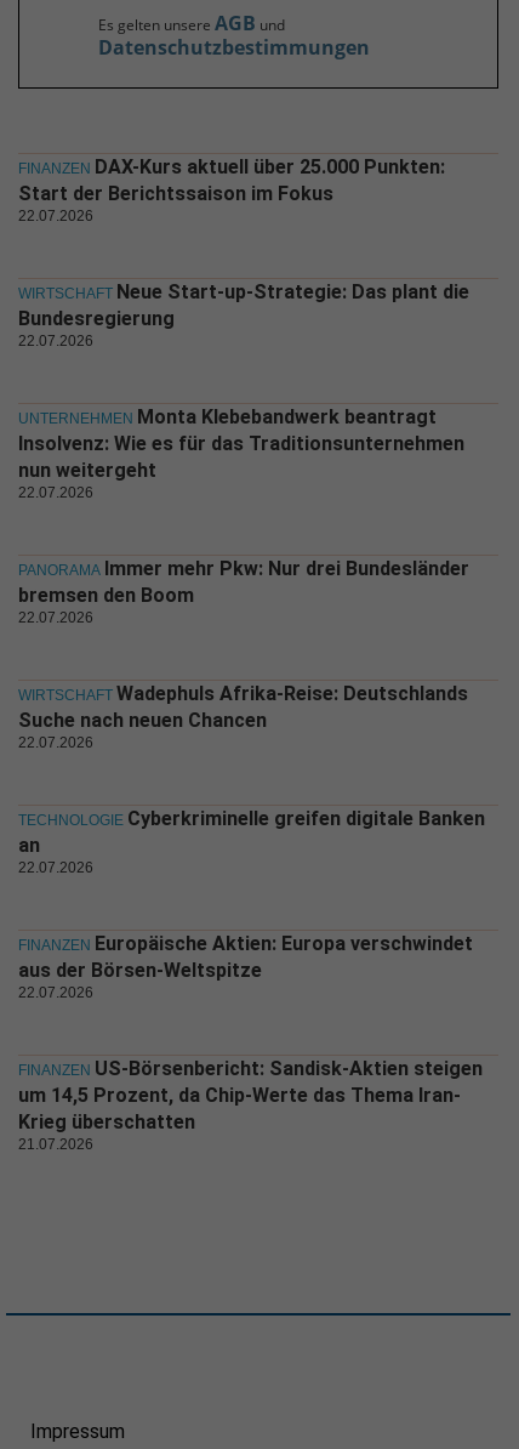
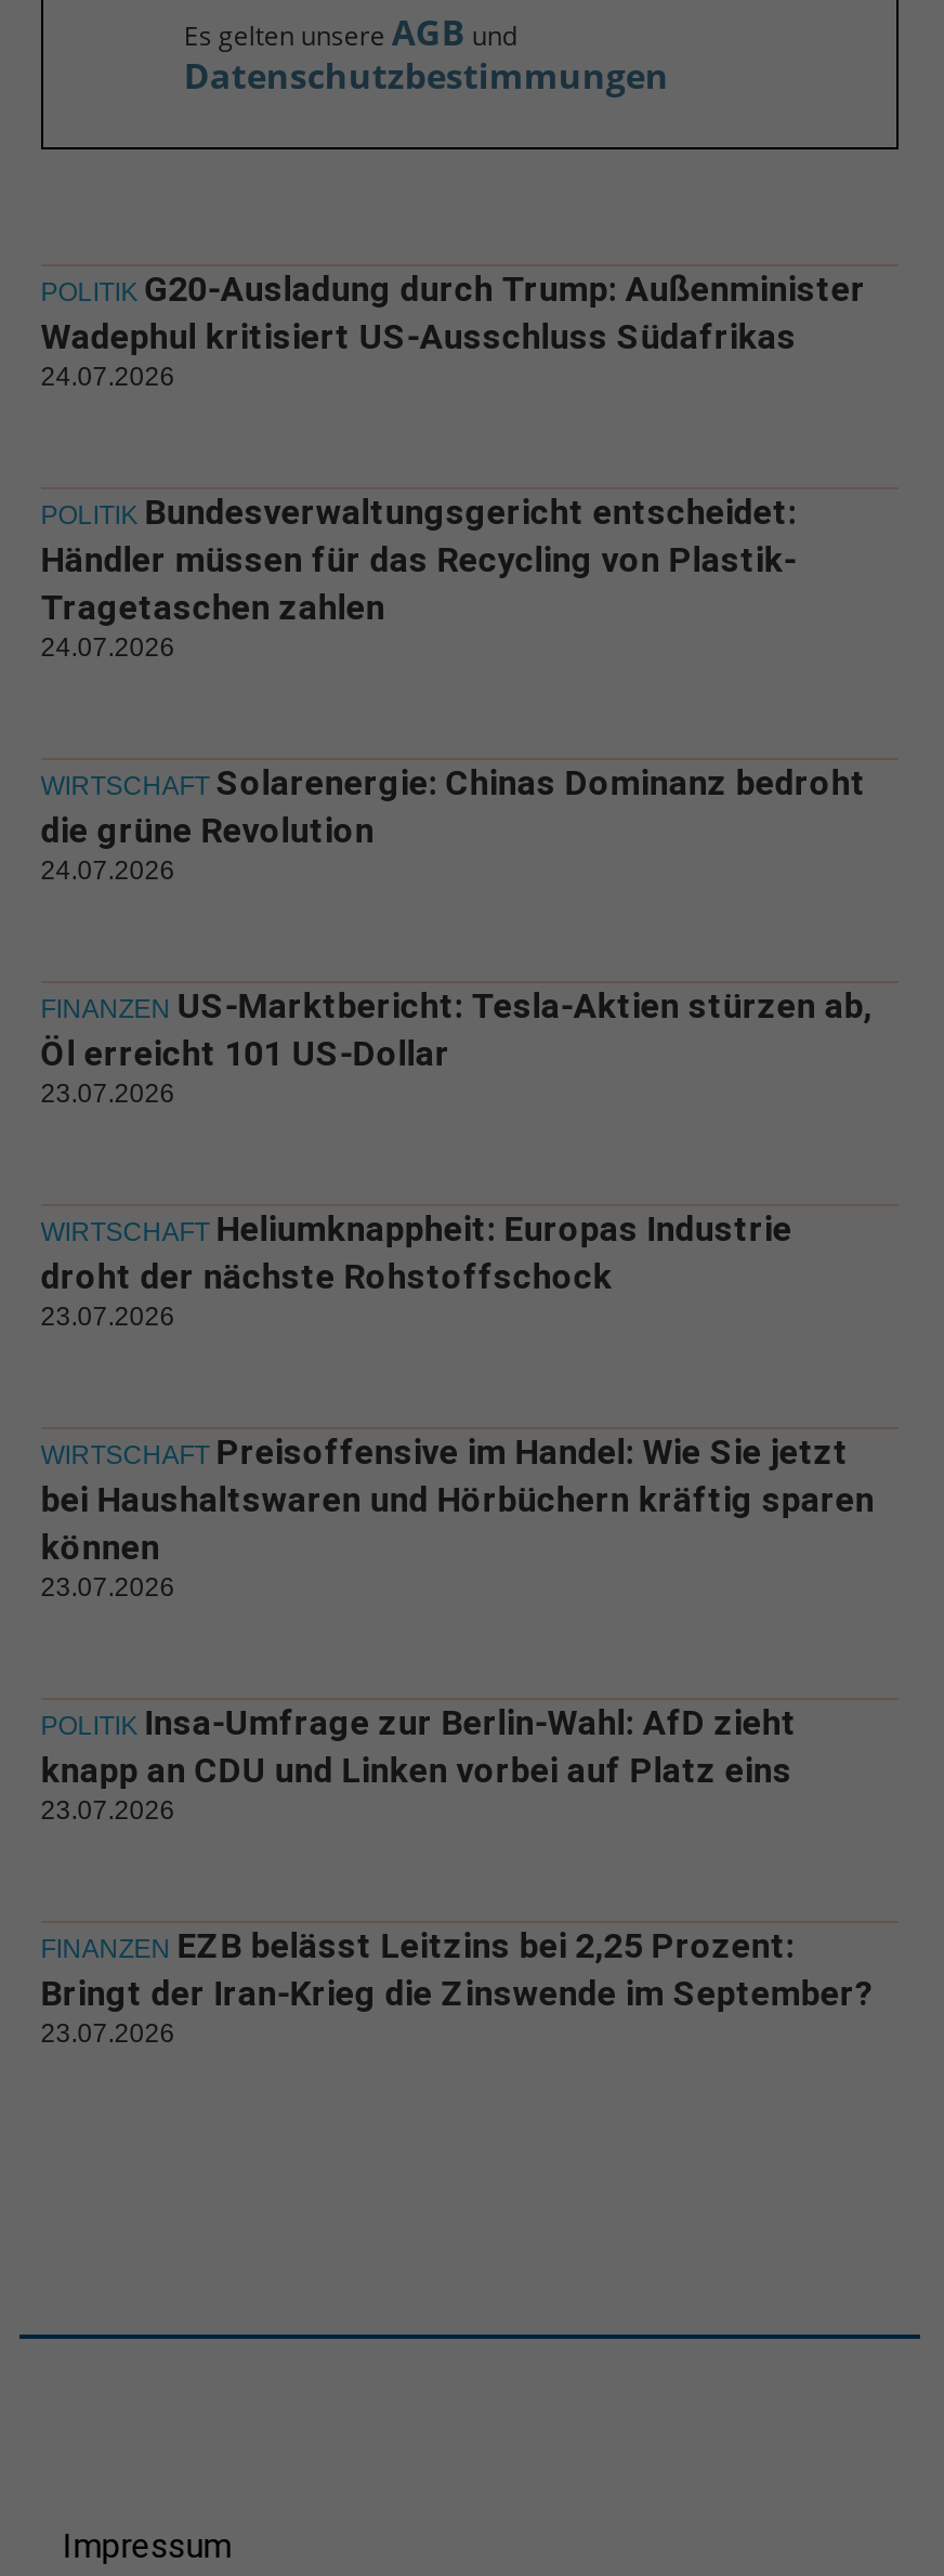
[18,156,445,225] FINANZEN DAX-Kurs aktuell über 25.000 Punkten: | Start der Berichtssaison im Fokus | 22.07.2026 -> [40,269,865,392] POLITIK G20-Ausladung durch Trump: Außenminister | Wadephul kritisiert US-Ausschluss Südafrikas | 24.07.2026
[18,281,469,350] WIRTSCHAFT Neue Start-up-Strategie: Das plant die | Bundesregierung | 22.07.2026 -> [40,492,796,663] POLITIK Bundesverwaltungsgericht entscheidet: | Händler müssen für das Recycling von Plastik- | Tragetaschen zahlen | 24.07.2026
[18,406,464,501] UNTERNEHMEN Monta Klebebandwerk beantragt | Insolvenz: Wie es für das Traditionsunternehmen | nun weitergeht | 22.07.2026 -> [40,763,865,886] WIRTSCHAFT Solarenergie: Chinas Dominanz bedroht | die grüne Revolution | 24.07.2026
[18,557,469,626] PANORAMA Immer mehr Pkw: Nur drei Bundesländer | bremsen den Boom | 22.07.2026 -> [40,986,872,1109] FINANZEN US-Marktbericht: Tesla-Aktien stürzen ab, | Öl erreicht 101 US-Dollar | 23.07.2026
[18,682,468,751] WIRTSCHAFT Wadephuls Afrika-Reise: Deutschlands | Suche nach neuen Chancen | 22.07.2026 -> [40,1209,792,1332] WIRTSCHAFT Heliumknappheit: Europas Industrie | droht der nächste Rohstoffschock | 23.07.2026
[18,807,485,876] TECHNOLOGIE Cyberkriminelle greifen digitale Banken | an | 22.07.2026 -> [40,1432,874,1603] WIRTSCHAFT Preisoffensive im Handel: Wie Sie jetzt | bei Haushaltswaren und Hörbüchern kräftig sparen | können | 23.07.2026
[18,932,473,1001] FINANZEN Europäische Aktien: Europa verschwindet | aus der Börsen-Weltspitze | 22.07.2026 -> [40,1703,796,1826] POLITIK Insa-Umfrage zur Berlin-Wahl: AfD zieht | knapp an CDU und Linken vorbei auf Platz eins | 23.07.2026
[18,1057,482,1153] FINANZEN US-Börsenbericht: Sandisk-Aktien steigen | um 14,5 Prozent, da Chip-Werte das Thema Iran- | Krieg überschatten | 21.07.2026 -> [40,1926,874,2049] FINANZEN EZB belässt Leitzins bei 2,25 Prozent: | Bringt der Iran-Krieg die Zinswende im September? | 23.07.2026

